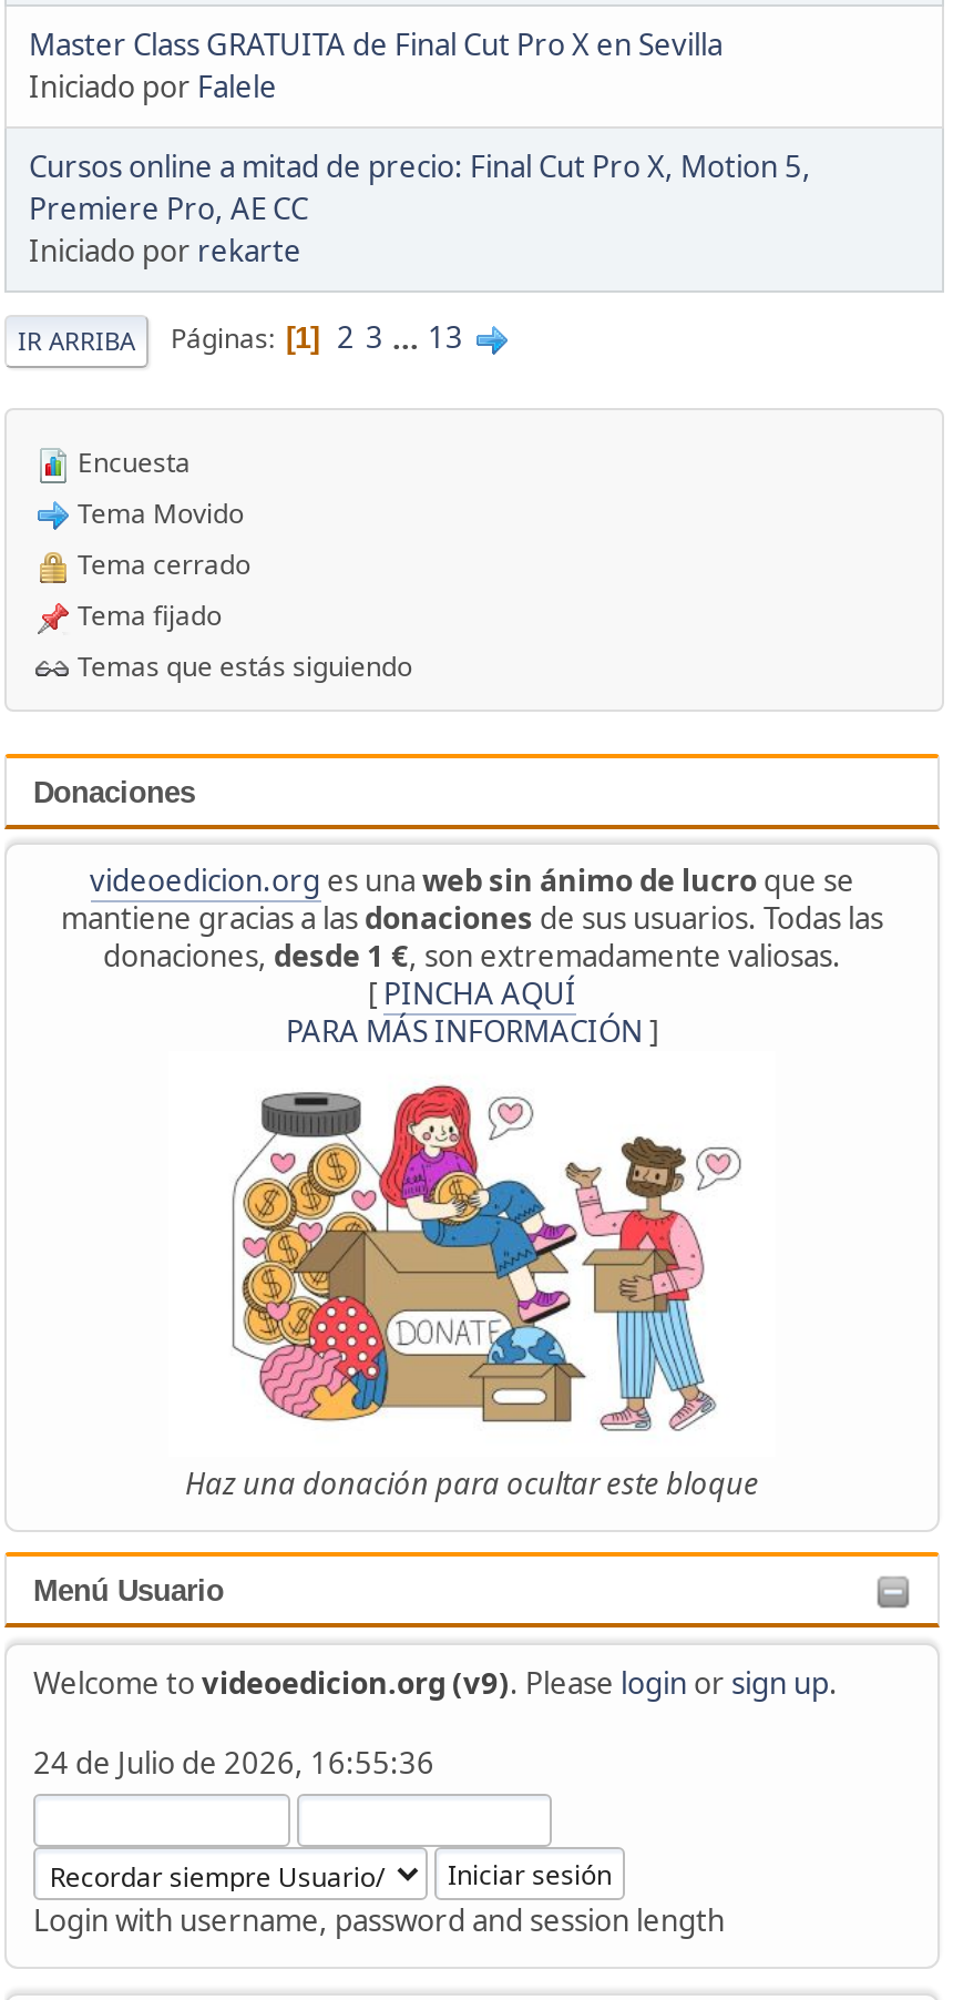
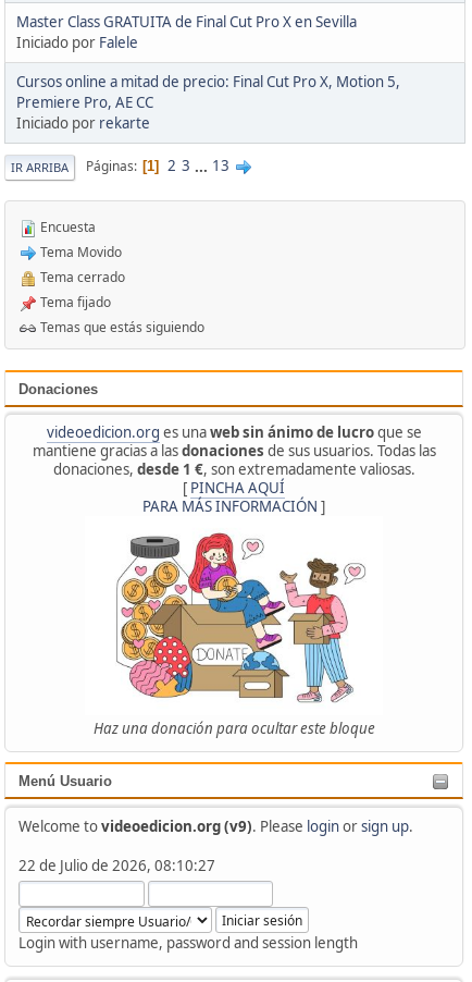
[33,1743,434,1783] 24 de Julio de 2026, 16:55:36 -> [18,856,215,875] 22 de Julio de 2026, 08:10:27

